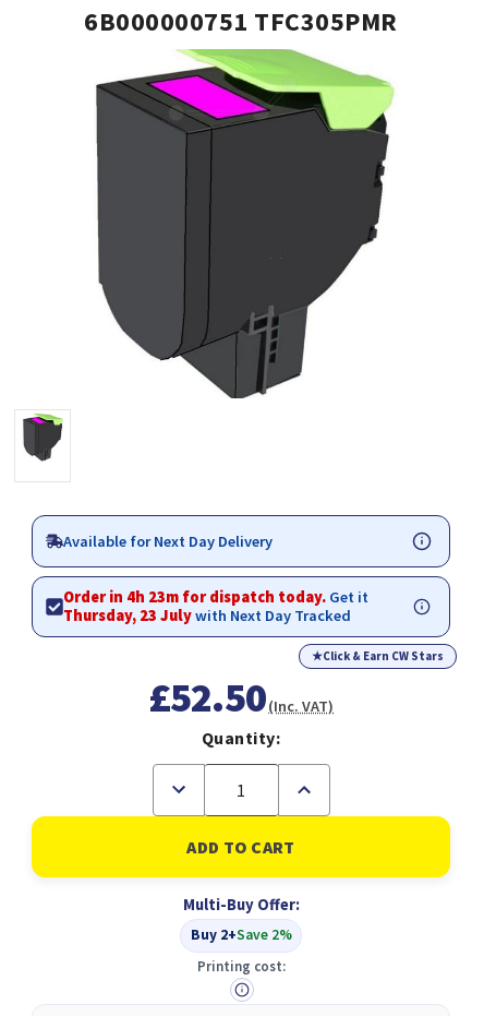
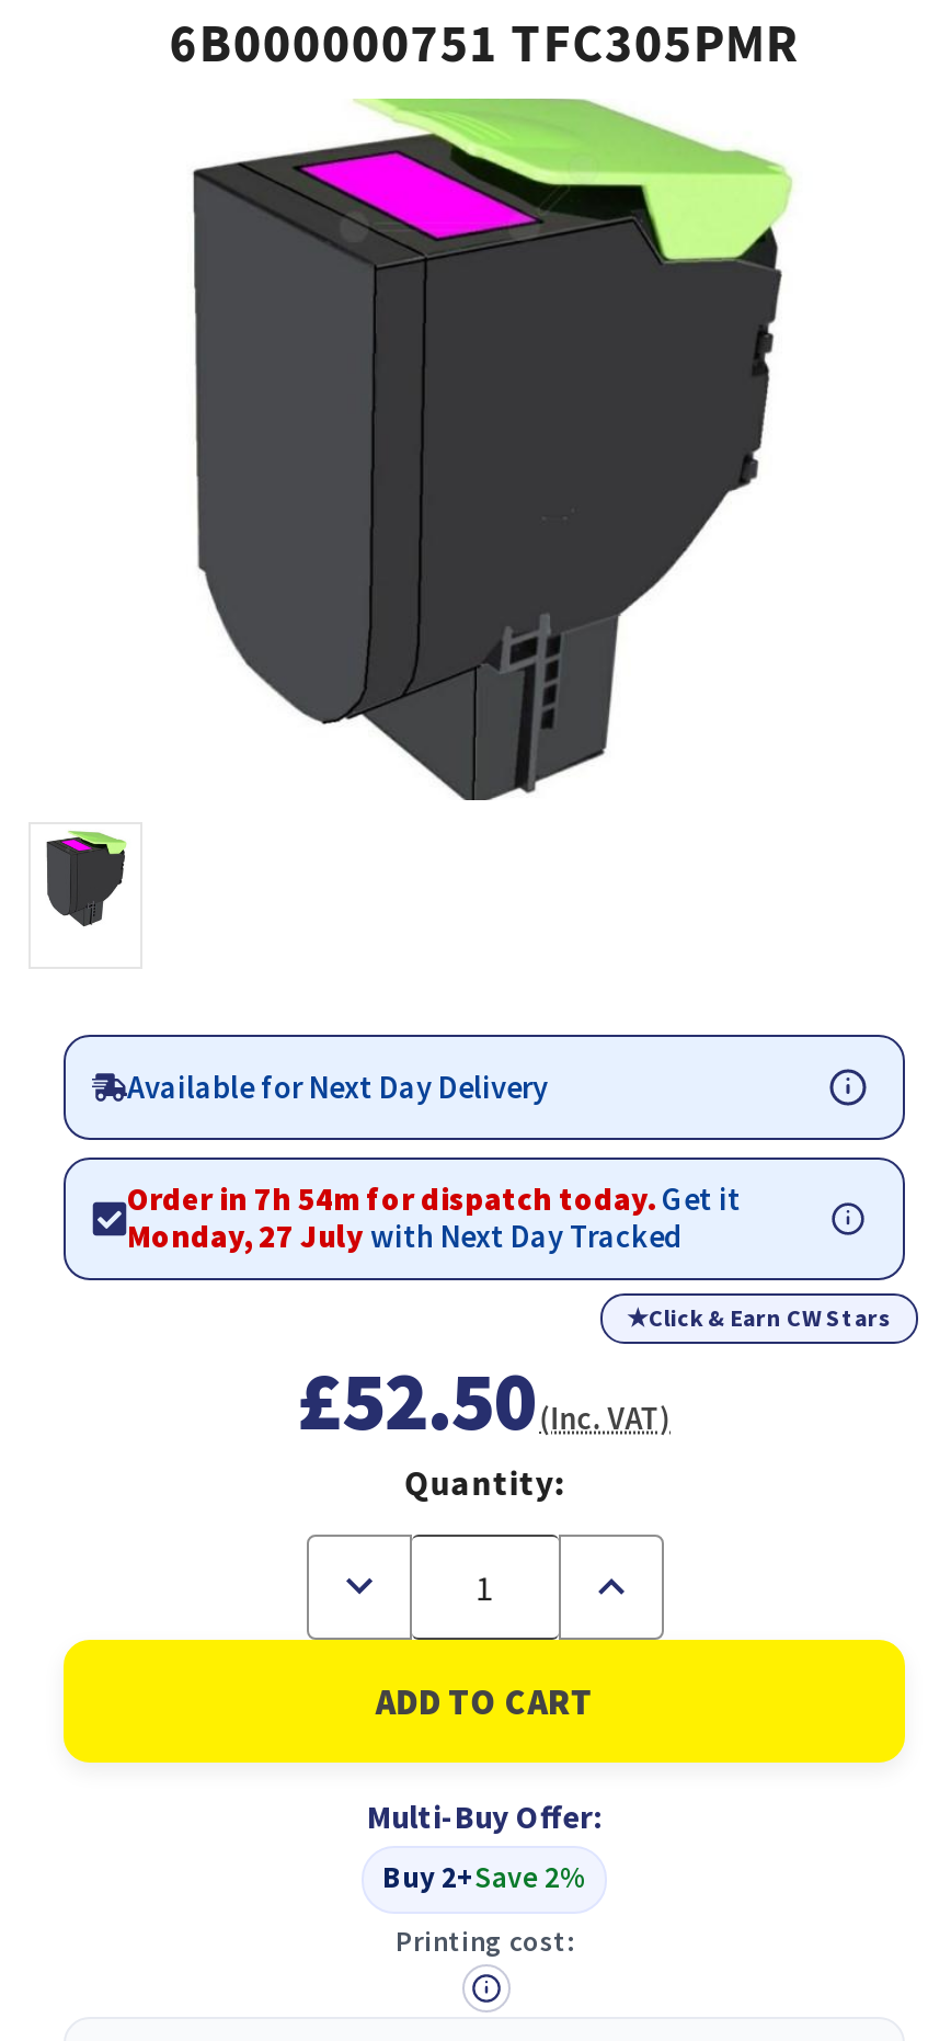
[63,587,368,607] Order in 4h 23m for dispatch today. Get it -> [127,1180,741,1219] Order in 7h 54m for dispatch today. Get it
[63,606,351,626] Thursday, 23 July with Next Day Tracked -> [127,1217,684,1257] Monday, 27 July with Next Day Tracked

